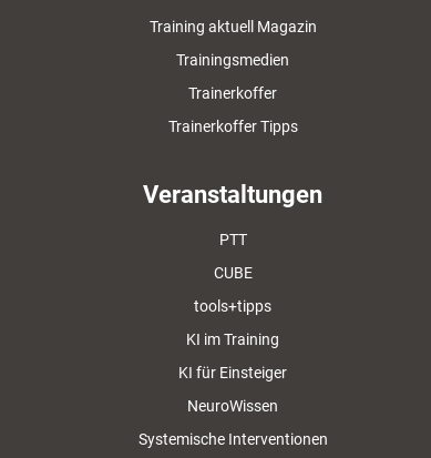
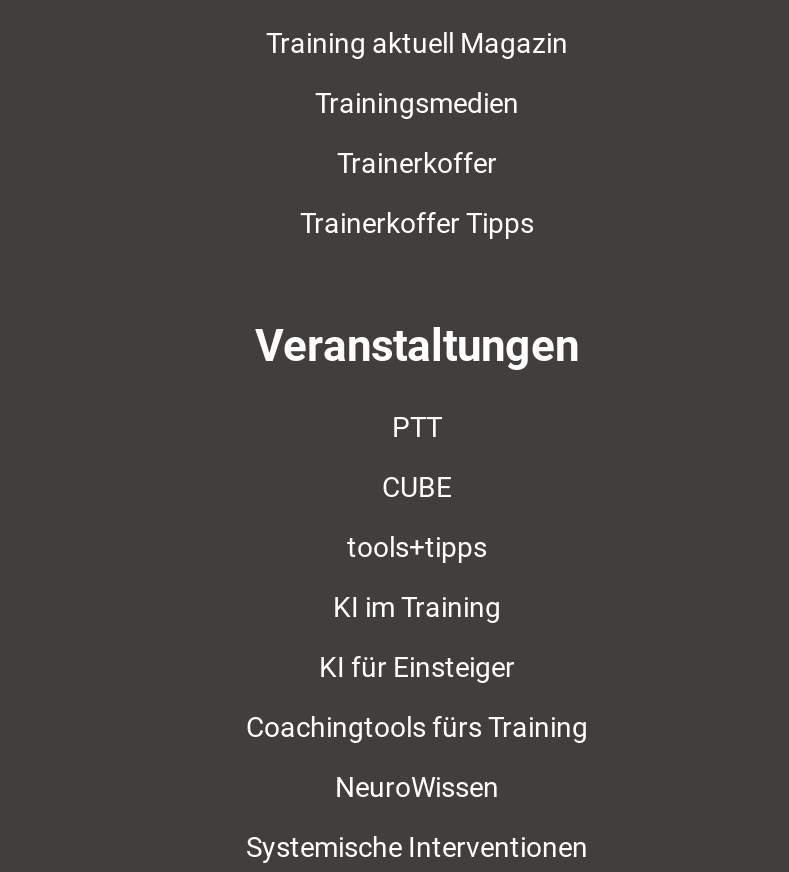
none -> [246,711,588,743] Coachingtools fürs Training

